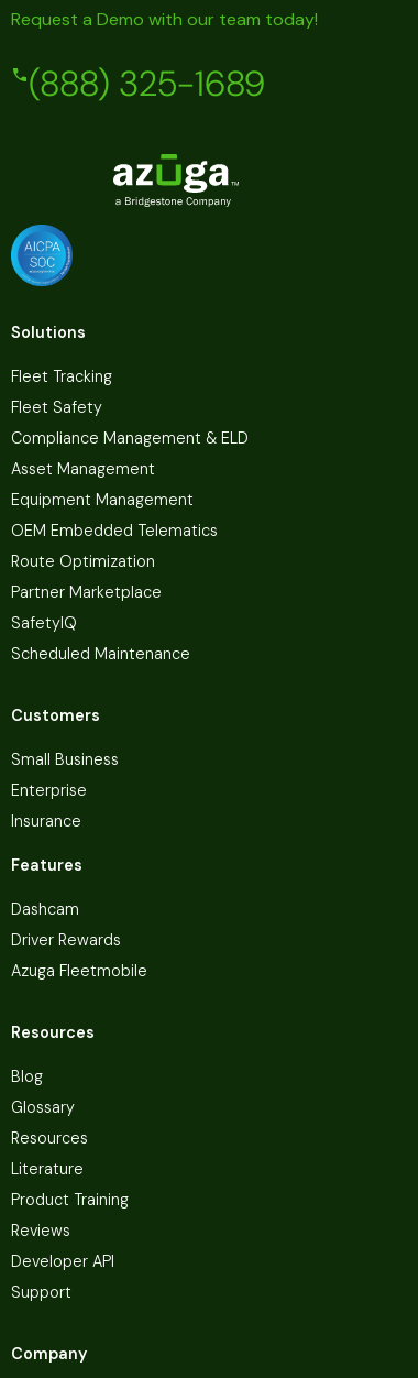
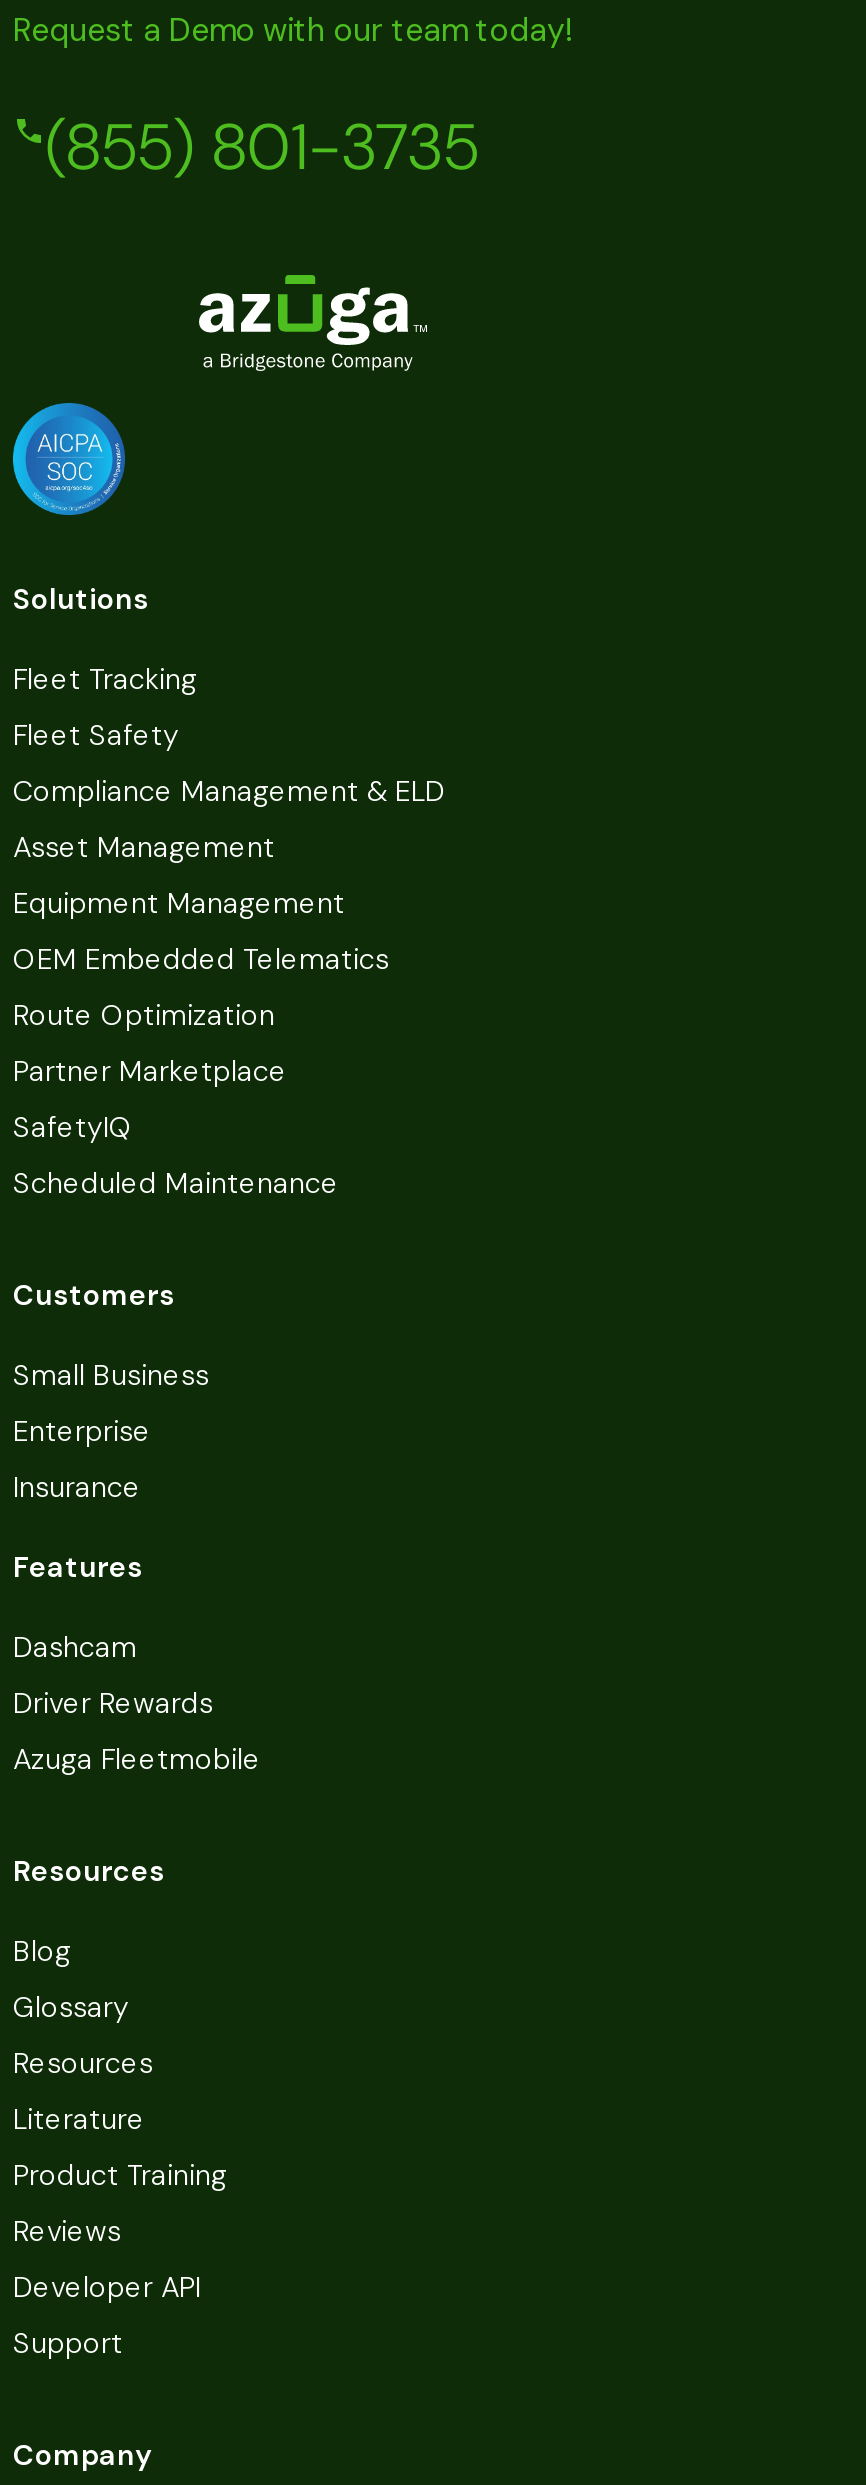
[29,60,265,107] (888) 325-1689 -> [45,105,479,189] (855) 801-3735

